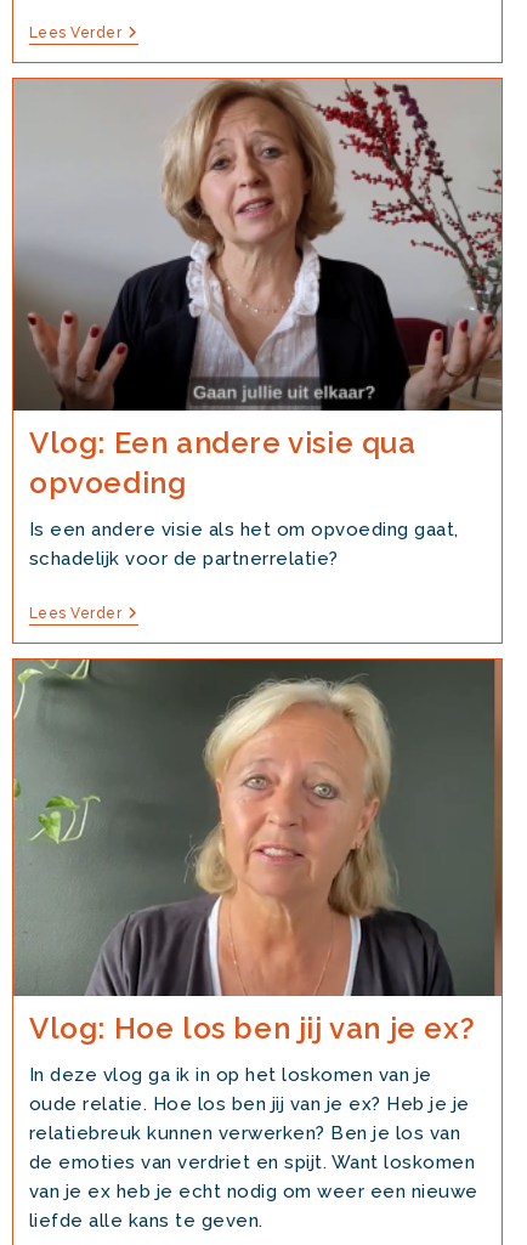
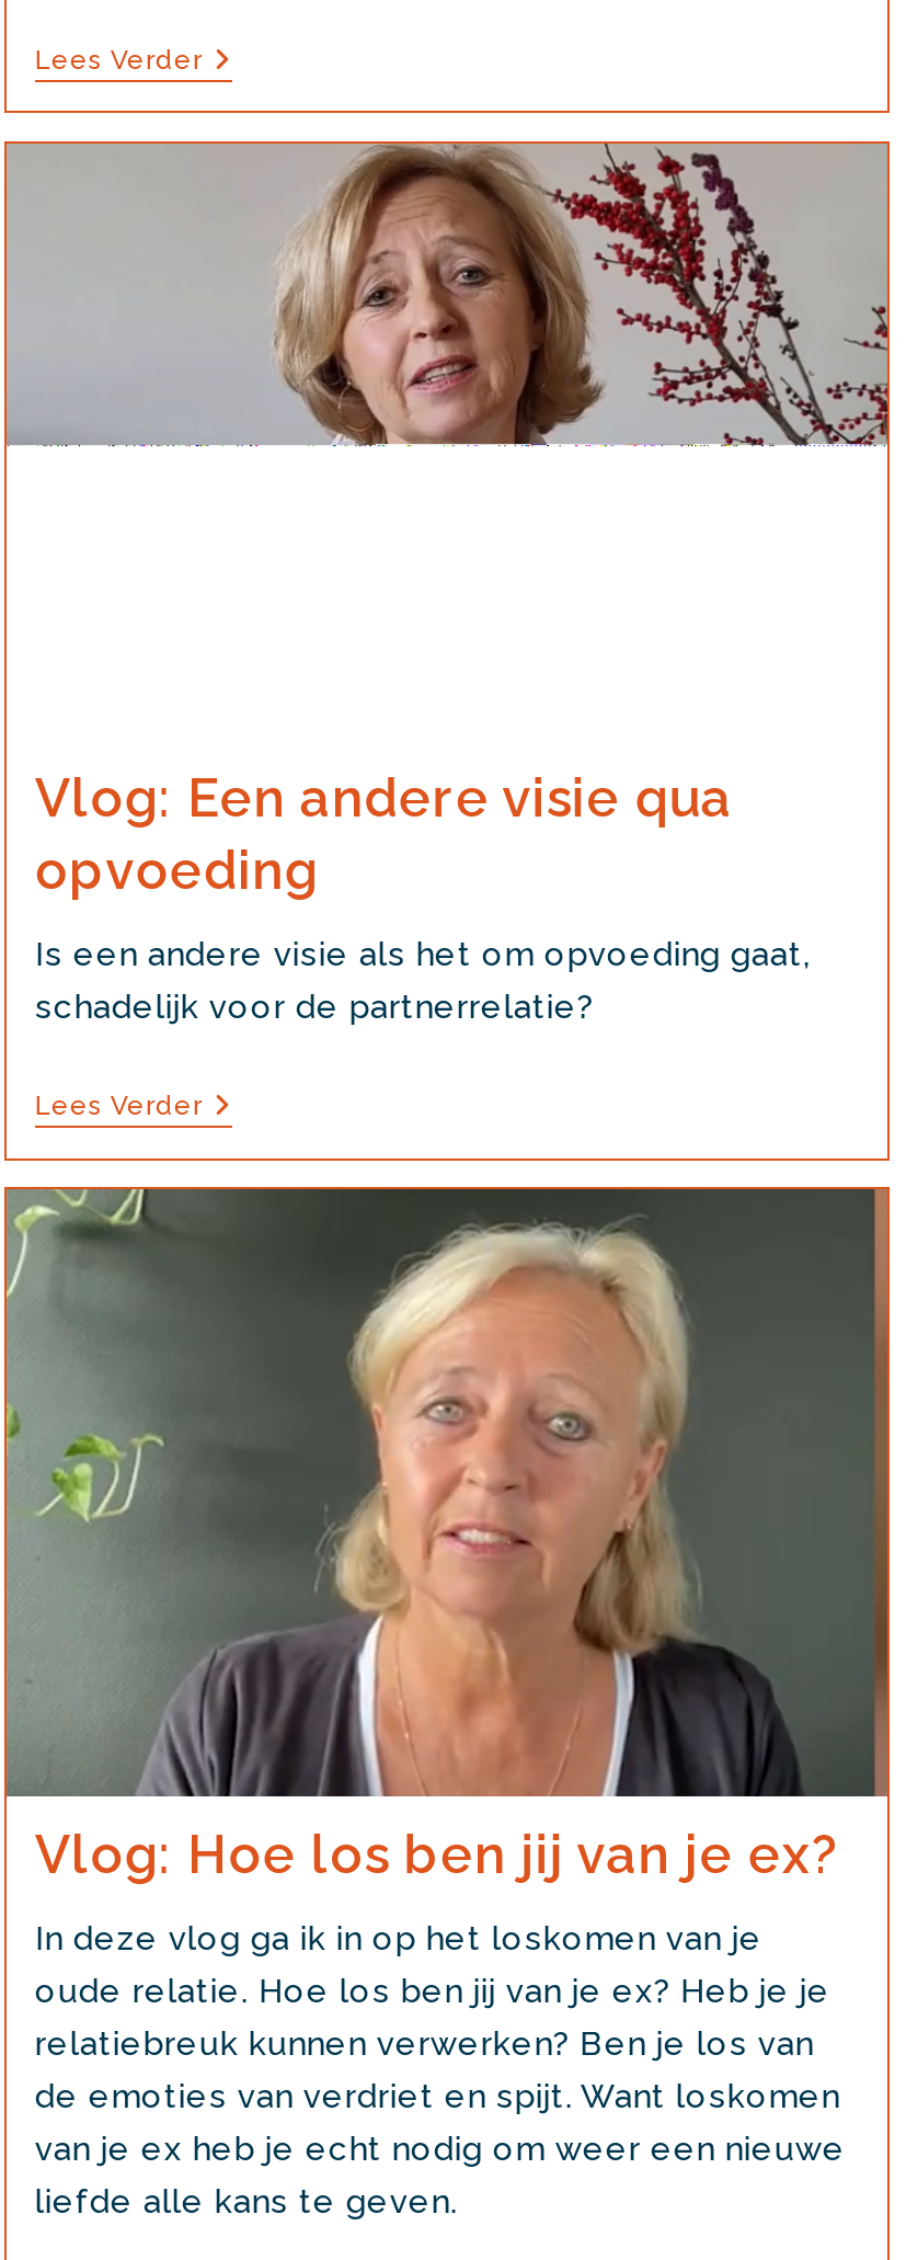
[12,245,503,412] [image] -> none

